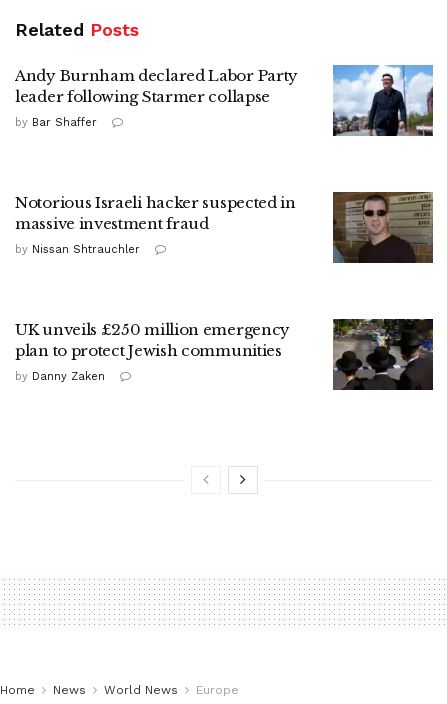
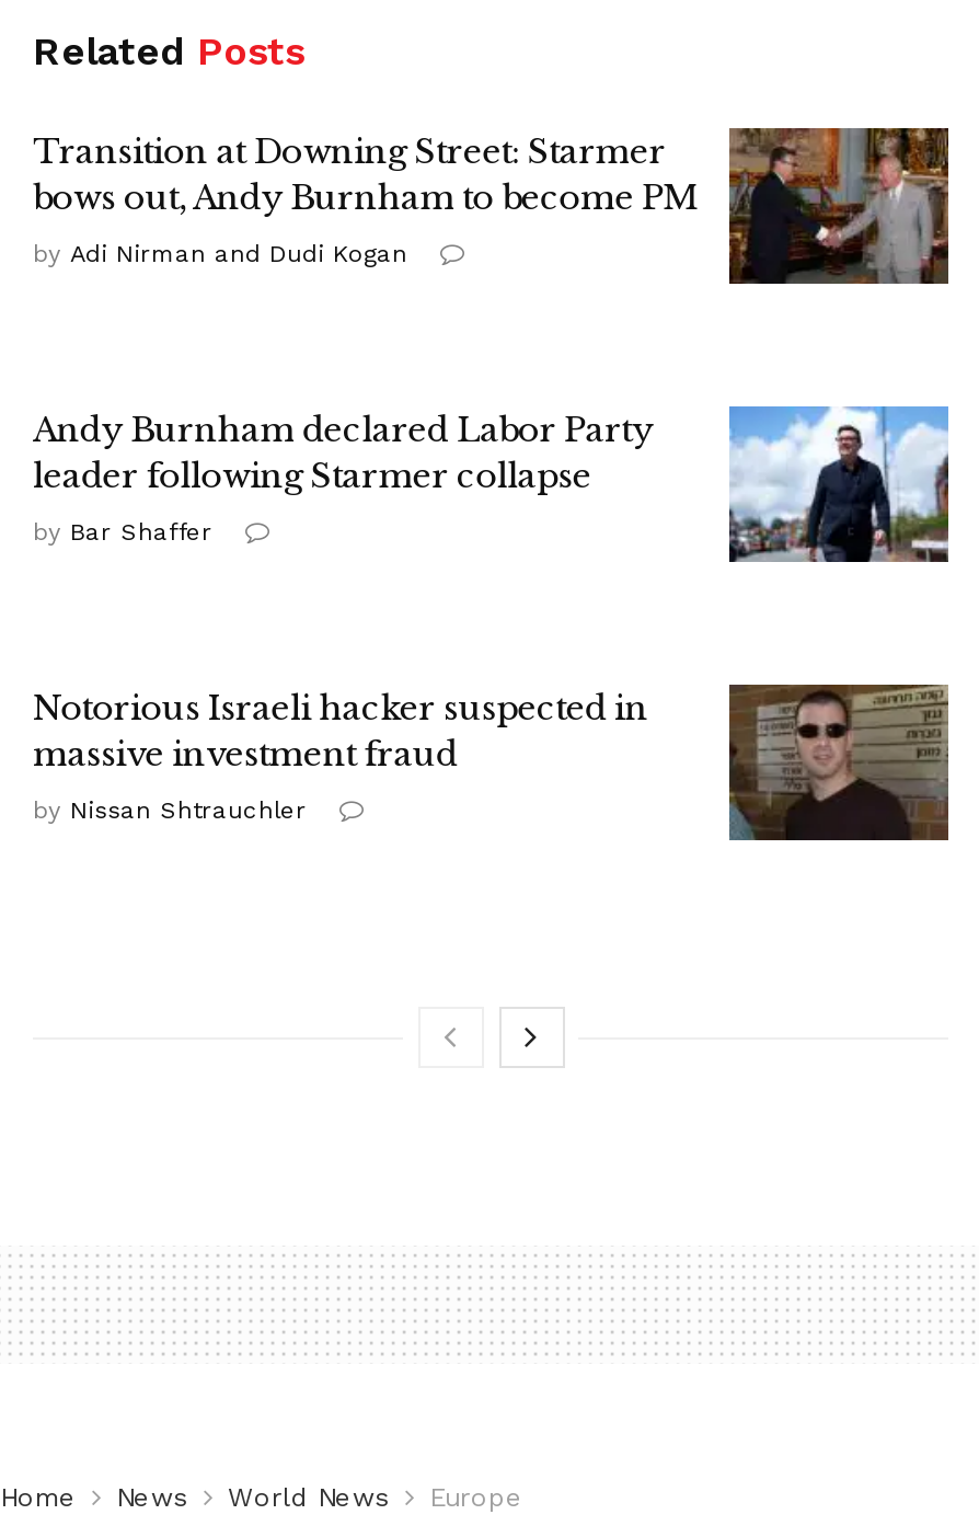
none -> [33,126,951,286] [image] | Transition at Downing Street: Starmer | bows out, Andy Burnham to become PM | by Adi Nirman and Dudi Kogan
moved [15,63,435,256] -> [33,402,953,824]: [image] | Andy Burnham declared Labor Party | leader following Starmer collapse | by Bar Shaffer | Notorious Israeli hacker suspected in | massive investment fraud | by Nissan Shtrauchler
[15,320,290,383] UK unveils £250 million emergency | plan to protect Jewish communities | by Danny Zaken -> none
[332,319,433,390] [image] -> none

